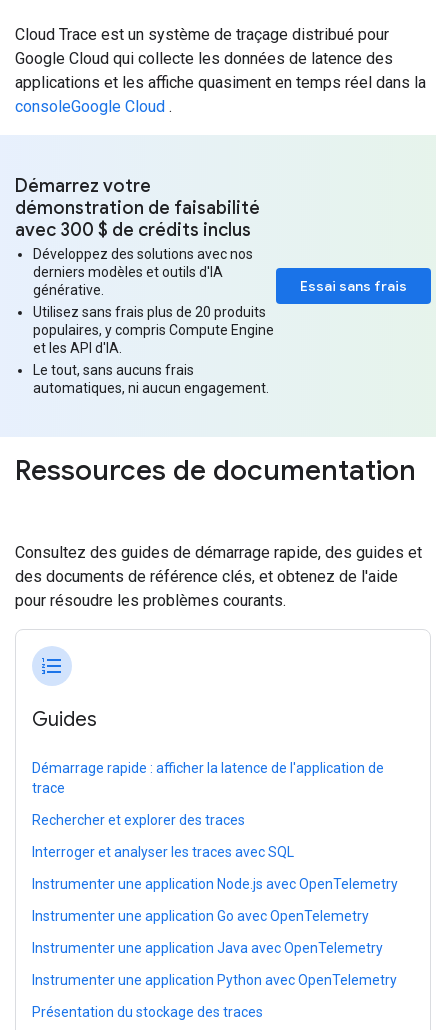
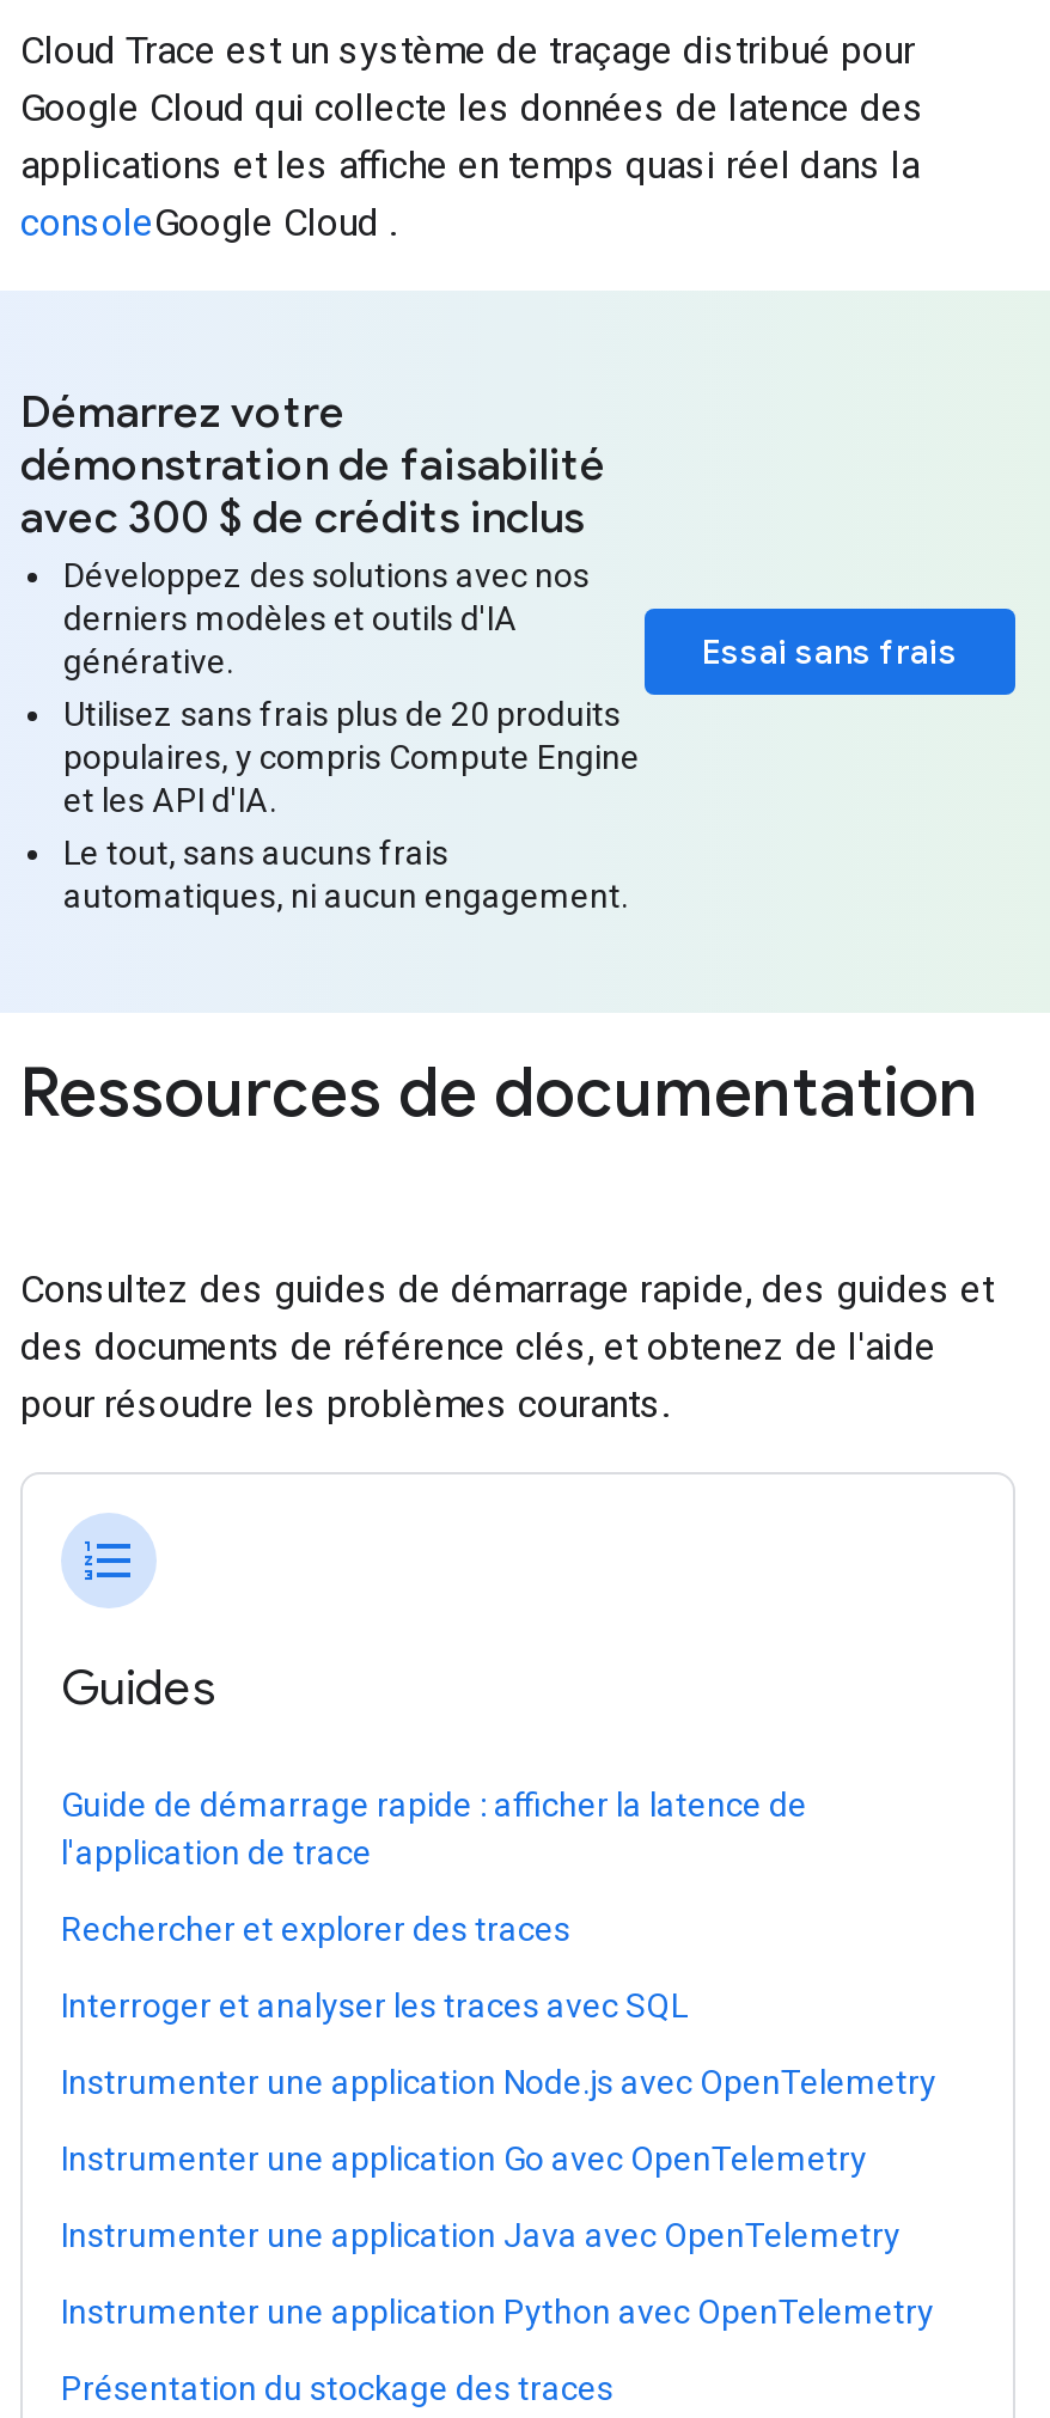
[15,73,426,116] applications et les affiche quasiment en temps réel dans la | consoleGoogle Cloud. -> [20,142,920,245] applications et les affiche en temps quasi réel dans la | consoleGoogle Cloud .
[32,760,384,796] Démarrage rapide : afficher la latence de l'application de | trace -> [61,1785,807,1871] Guide de démarrage rapide : afficher la latence de | l'application de trace

